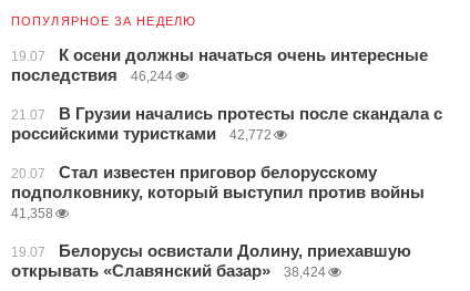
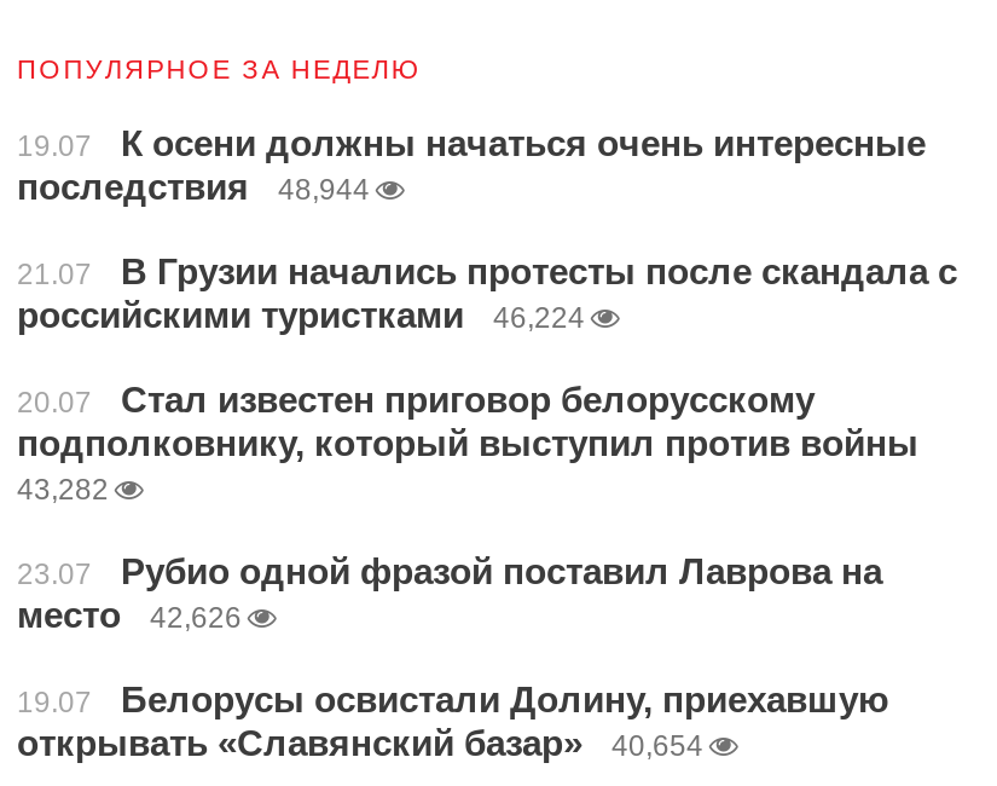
[11,65,173,84] последствия 46,244 -> [17,166,370,207] последствия 48,944
[11,124,272,143] российскими туристками 42,772 -> [17,294,585,335] российскими туристками 46,224
[11,206,53,221] 41,358 -> [17,473,882,635] 43,282 | 23.07 | Рубио одной фразой поставил Лаврова на | место | 42,626
[11,261,326,280] открывать «Славянский базар» 38,424 -> [17,722,703,763] открывать «Славянский базар» 40,654

